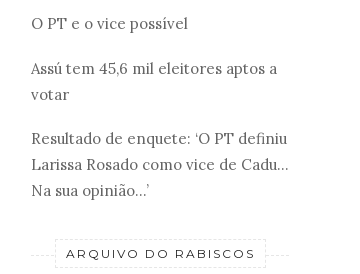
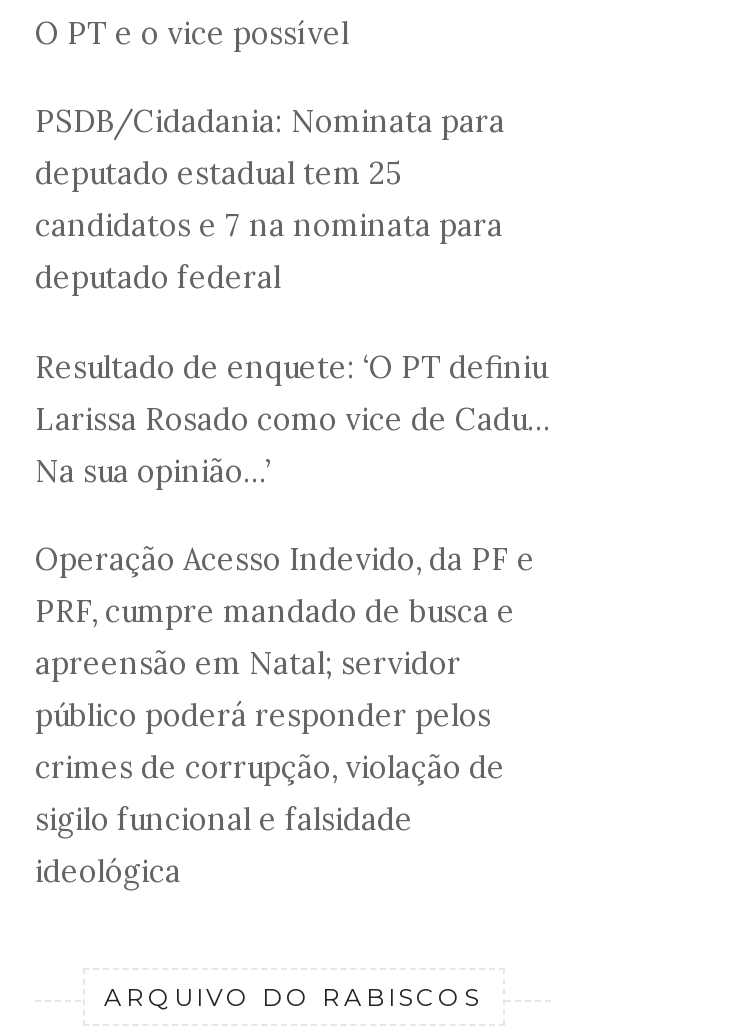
[31,59,277,104] Assú tem 45,6 mil eleitores aptos a | votar -> [35,103,505,297] PSDB/Cidadania: Nominata para | deputado estadual tem 25 | candidatos e 7 na nominata para | deputado federal
none -> [35,541,535,891] Operação Acesso Indevido, da PF e | PRF, cumpre mandado de busca e | apreensão em Natal; servidor | público poderá responder pelos | crimes de corrupção, violação de | sigilo funcional e falsidade | ideológica

